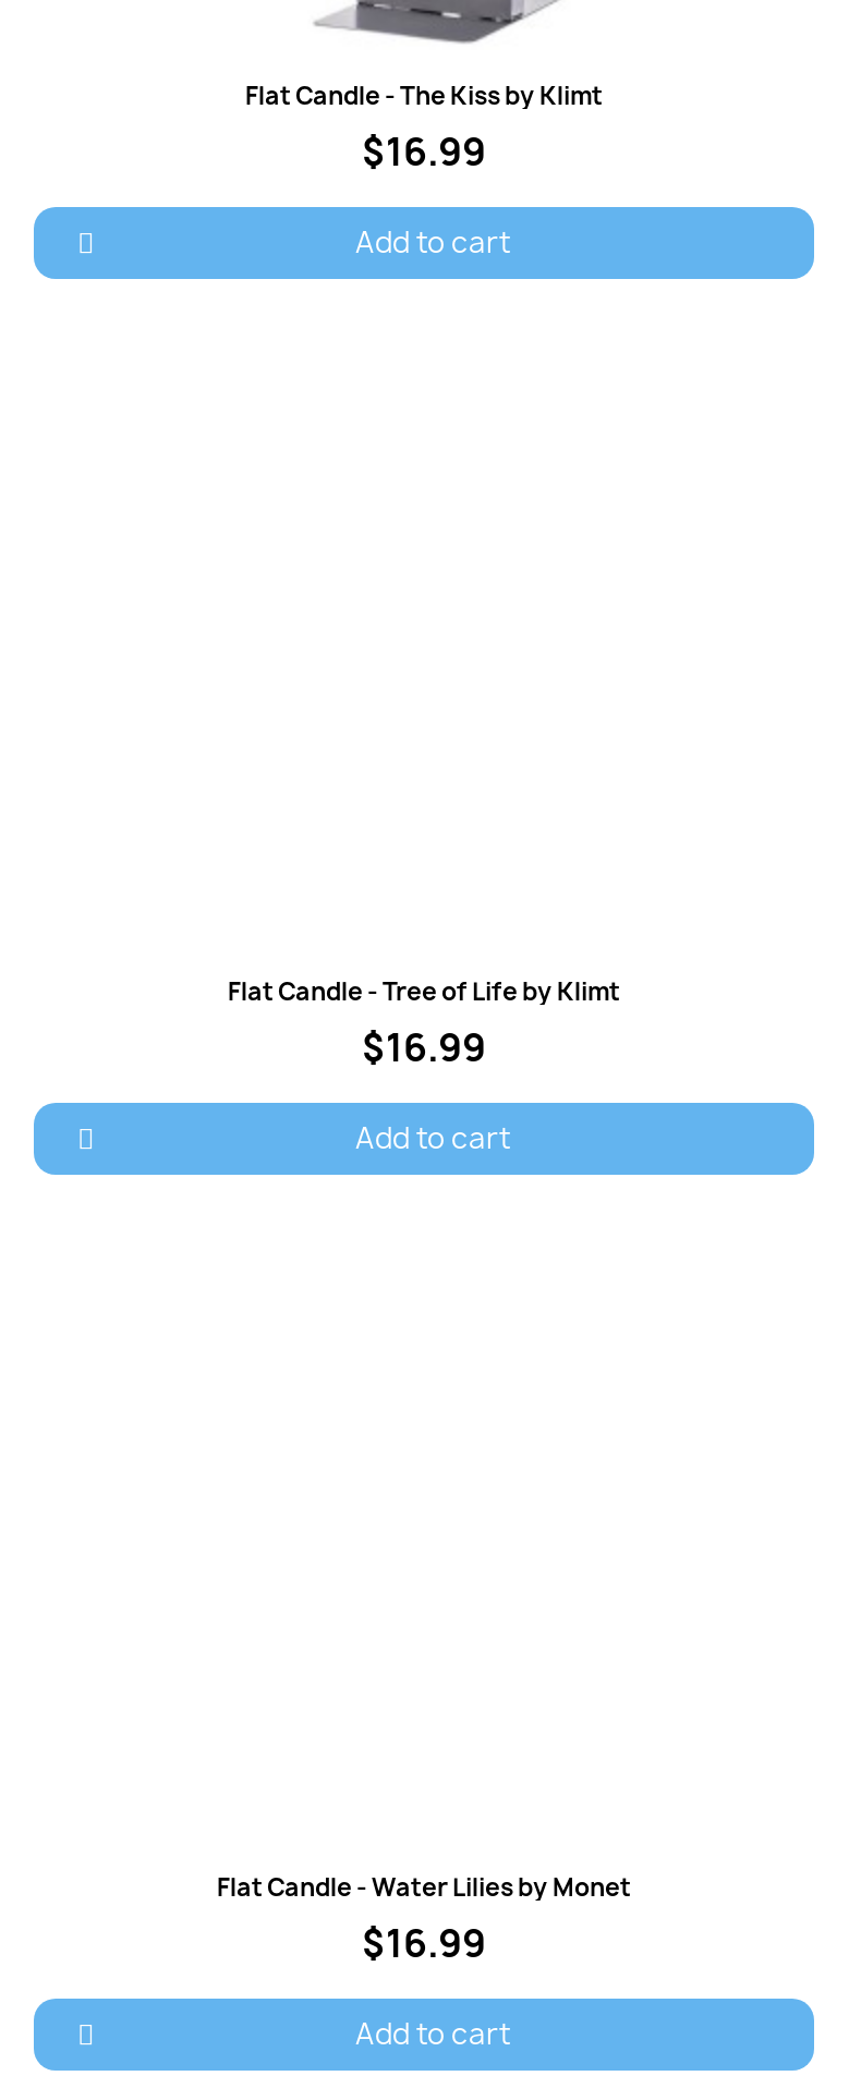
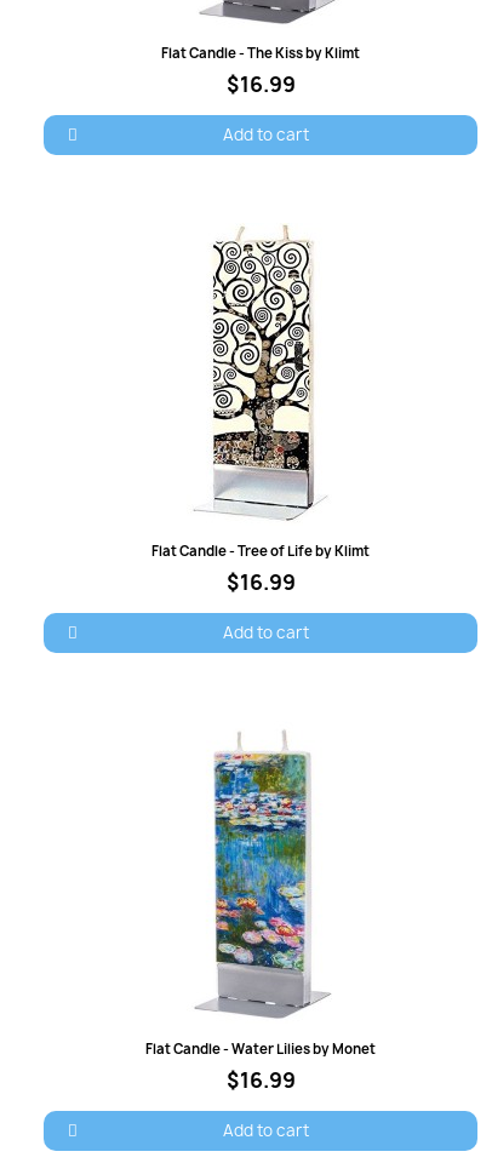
none -> [194,224,319,522] [image]
none -> [194,731,331,1019] [image]

